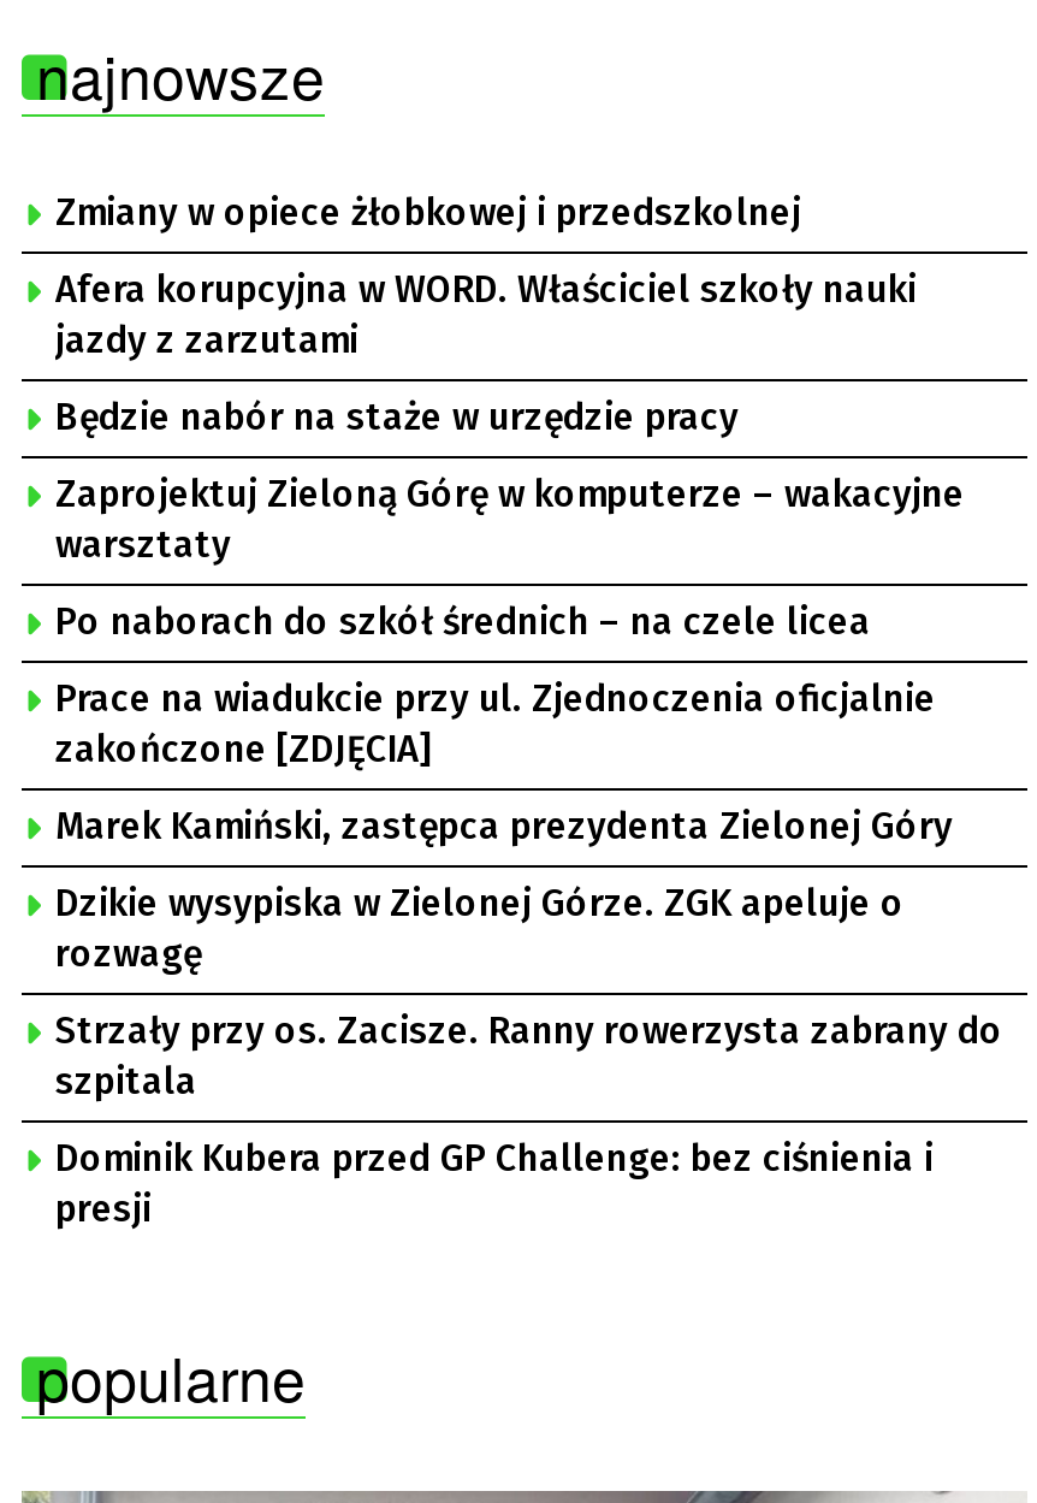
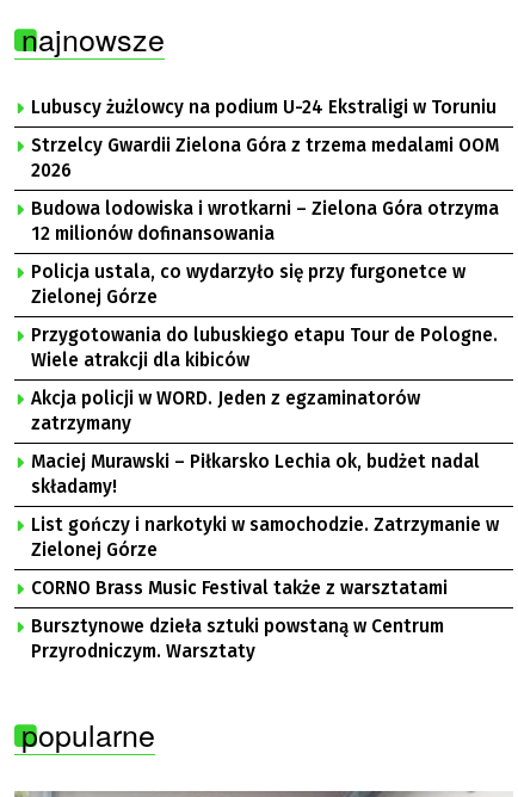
[55,192,801,236] Zmiany w opiece żłobkowej i przedszkolnej -> [31,97,498,119] Lubuscy żużlowcy na podium U-24 Ekstraligi w Toruniu
[55,269,917,363] Afera korupcyjna w WORD. Właściciel szkoły nauki | jazdy z zarzutami -> [31,135,499,182] Strzelcy Gwardii Zielona Góra z trzema medalami OOM | 2026
[55,397,739,440] Będzie nabór na staże w urzędzie pracy -> [31,199,499,245] Budowa lodowiska i wrotkarni – Zielona Góra otrzyma | 12 milionów dofinansowania
[55,474,965,568] Zaprojektuj Zieloną Górę w komputerze – wakacyjne | warsztaty -> [31,262,465,308] Policja ustala, co wydarzyło się przy furgonetce w | Zielonej Górze
[55,601,871,645] Po naborach do szkół średnich – na czele licea -> [31,325,498,372] Przygotowania do lubuskiego etapu Tour de Pologne. | Wiele atrakcji dla kibiców
[55,678,936,772] Prace na wiadukcie przy ul. Zjednoczenia oficjalnie | zakończone [ZDJĘCIA] -> [31,388,420,435] Akcja policji w WORD. Jeden z egzaminatorów | zatrzymany
[55,806,953,849] Marek Kamiński, zastępca prezydenta Zielonej Góry -> [31,451,480,498] Maciej Murawski – Piłkarsko Lechia ok, budżet nadal | składamy!
[55,883,905,977] Dzikie wysypiska w Zielonej Górze. ZGK apeluje o | rozwagę -> [31,515,499,561] List gończy i narkotyki w samochodzie. Zatrzymanie w | Zielonej Górze
[55,1011,1003,1104] Strzały przy os. Zacisze. Ranny rowerzysta zabrany do | szpitala -> [31,578,448,599] CORNO Brass Music Festival także z warsztatami
[55,1138,934,1232] Dominik Kubera przed GP Challenge: bez ciśnienia i | presji -> [31,616,444,663] Bursztynowe dzieła sztuki powstaną w Centrum | Przyrodniczym. Warsztaty

